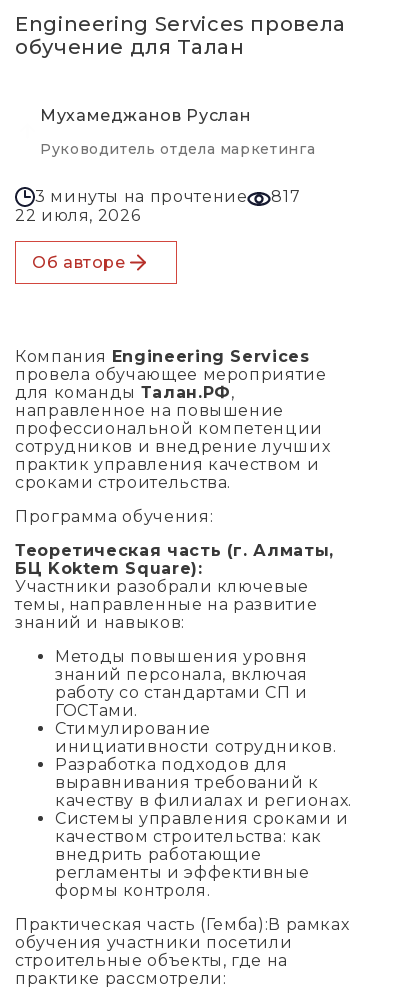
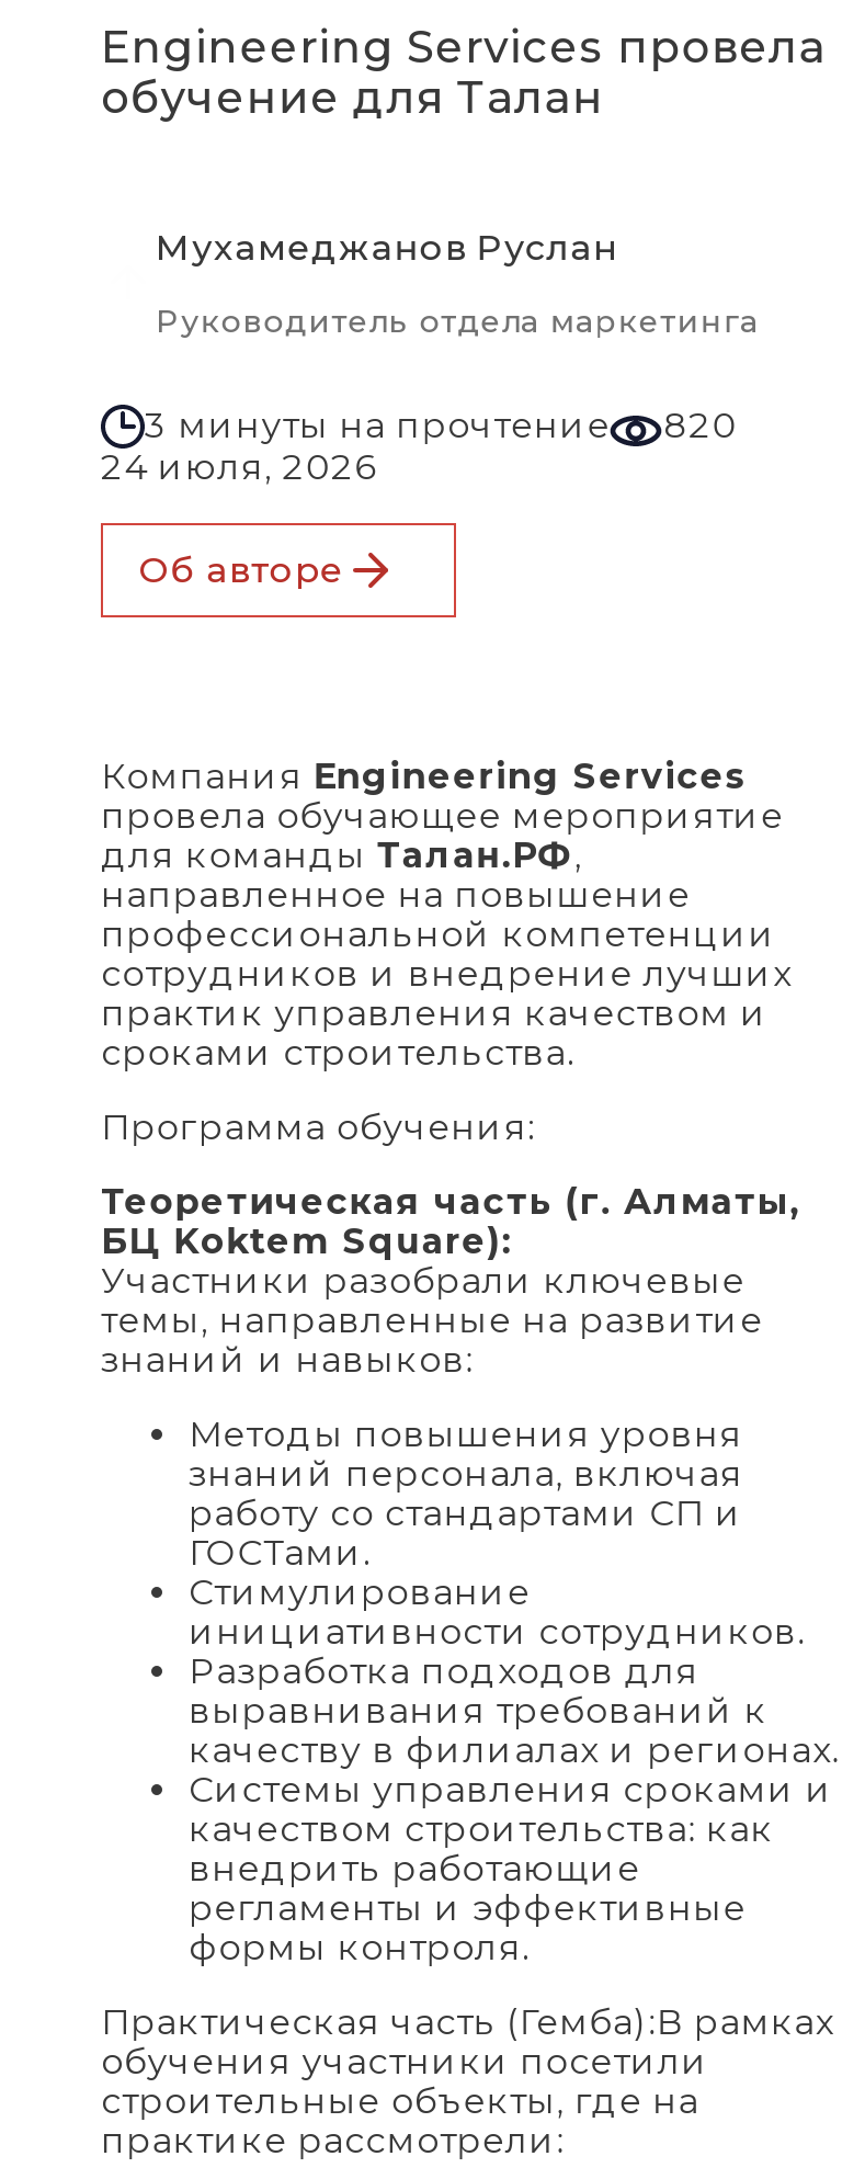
[35,187,300,206] 3 минуты на прочтение 817 -> [145,405,738,446] 3 минуты на прочтение 820
[15,206,140,225] 22 июля, 2026 -> [101,446,376,488] 24 июля, 2026

